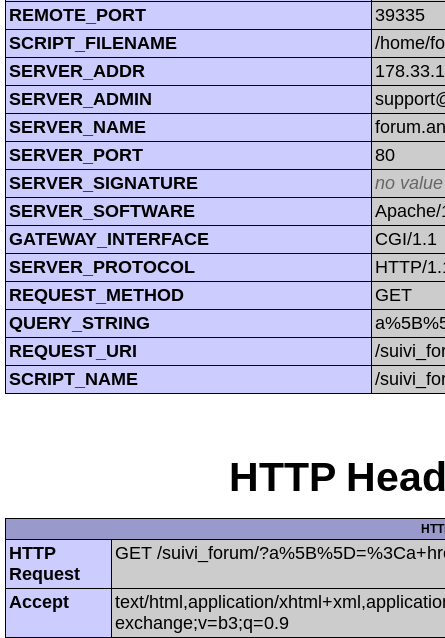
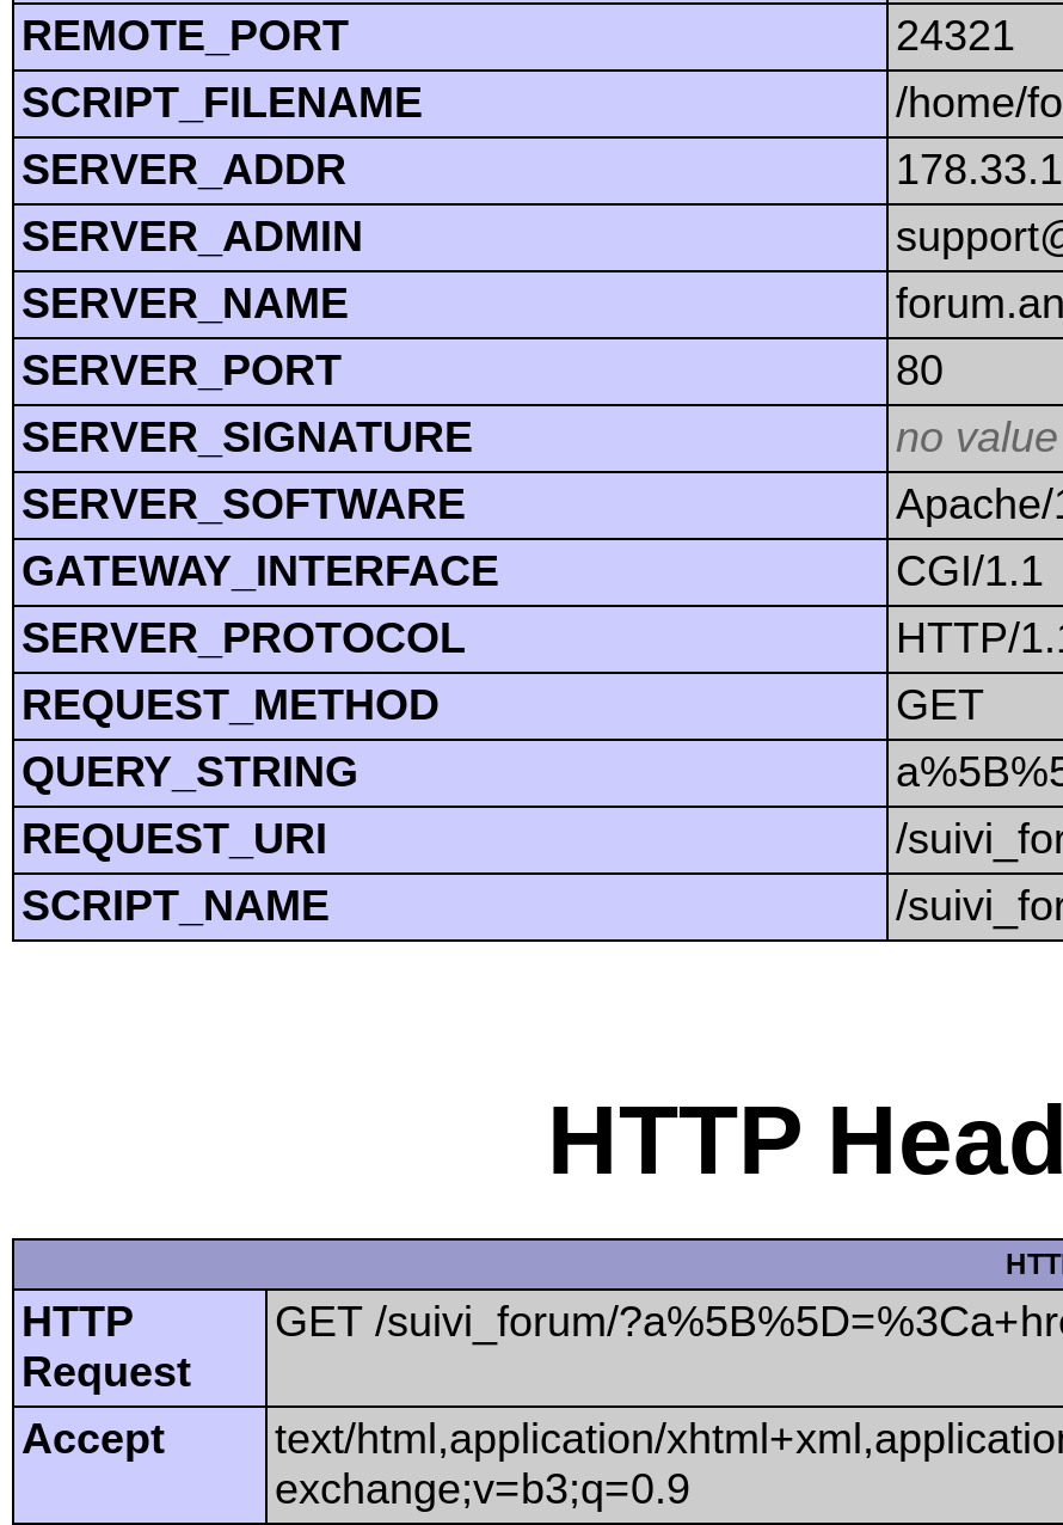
[375,5,425,25] 39335 -> [896,11,1015,59] 24321

